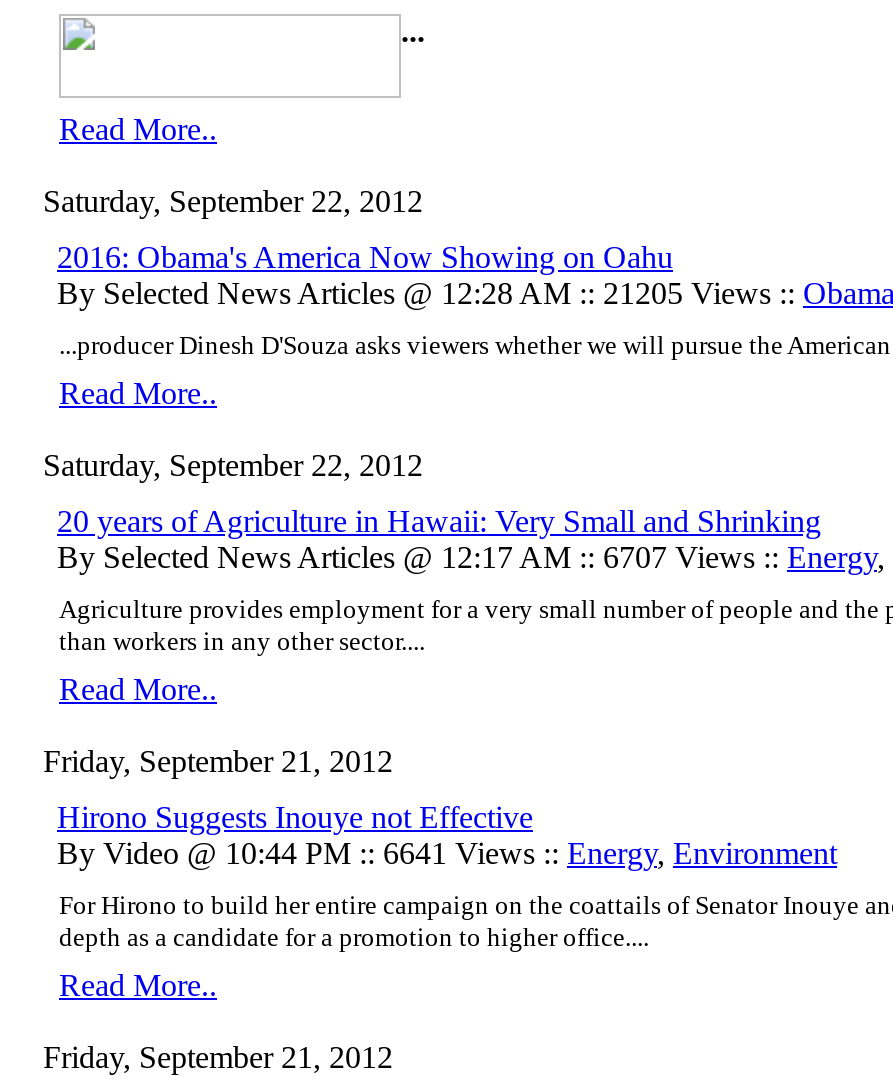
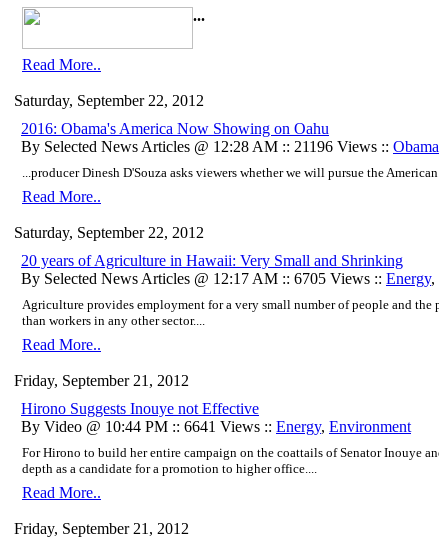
[57,276,893,310] By Selected News Articles @ 12:28 AM :: 21205 Views :: Obama -> [21,138,439,155] By Selected News Articles @ 12:28 AM :: 21196 Views :: Obama
[57,540,893,574] By Selected News Articles @ 12:17 AM :: 6707 Views :: Energy, -> [21,270,439,287] By Selected News Articles @ 12:17 AM :: 6705 Views :: Energy,

